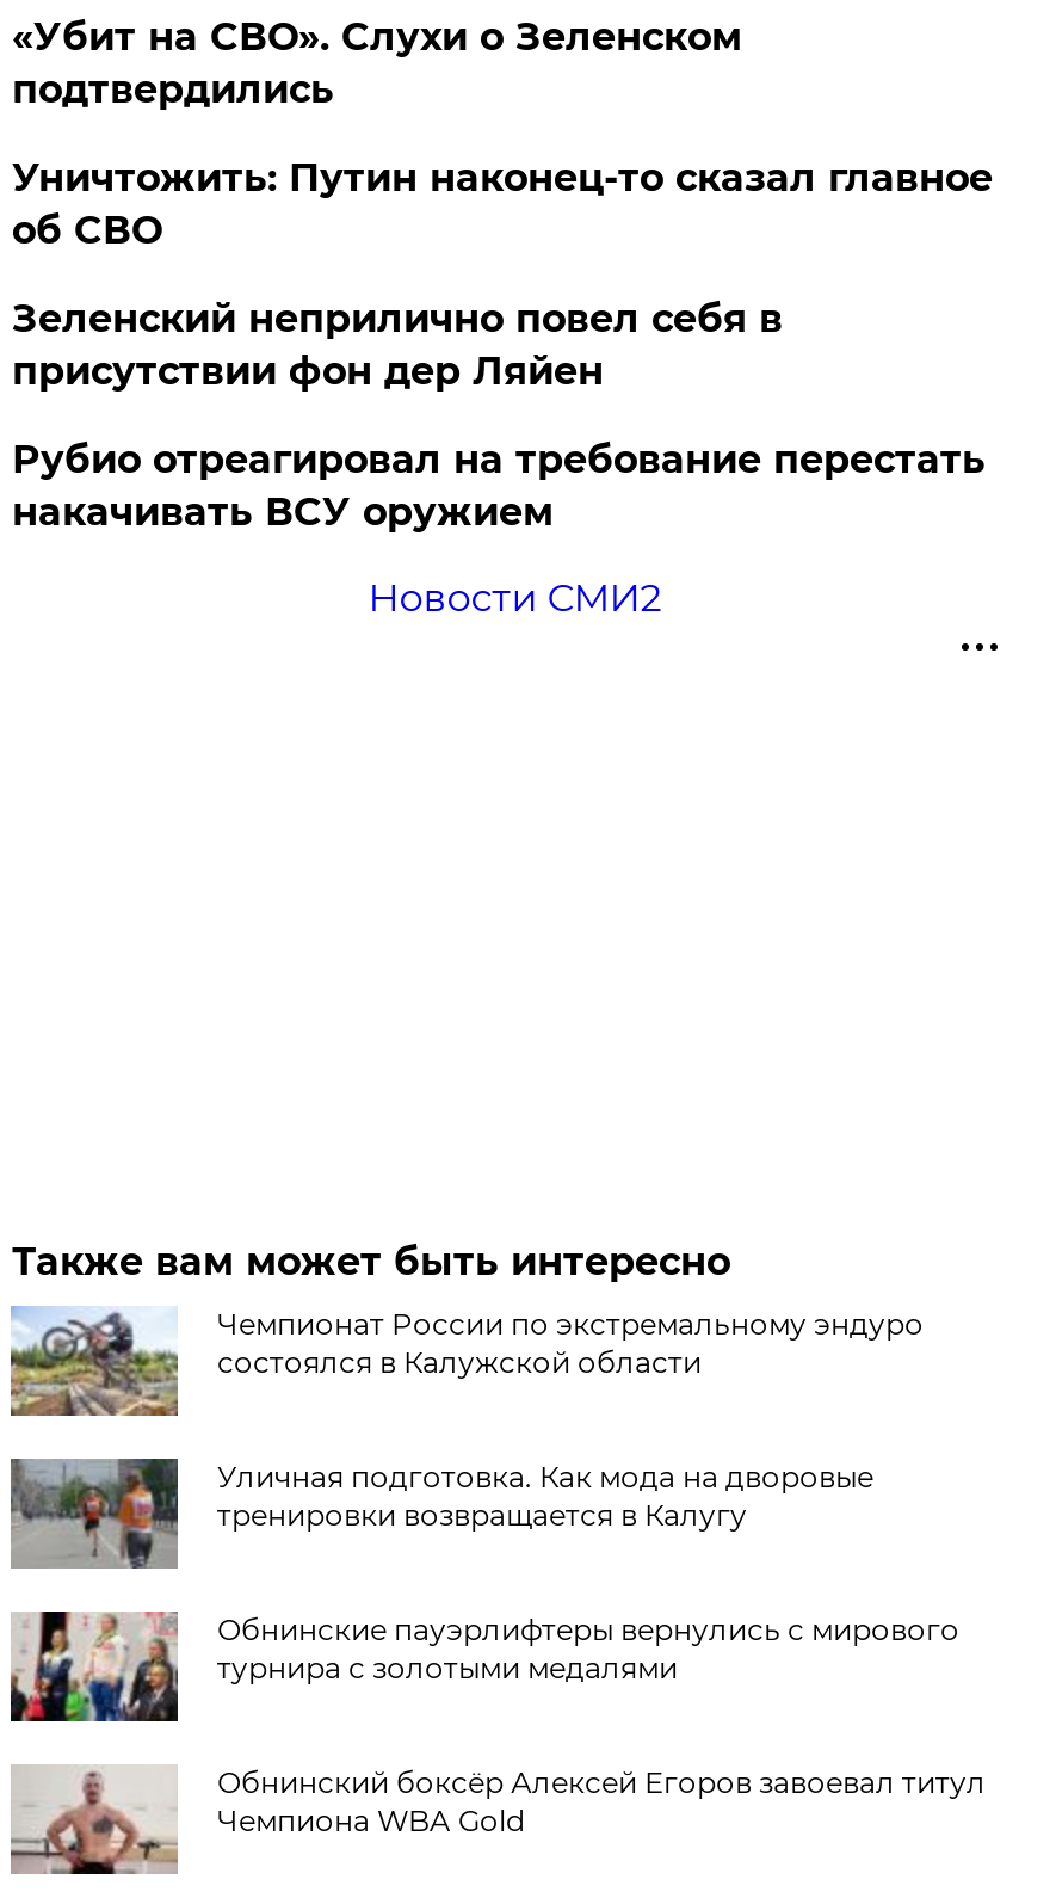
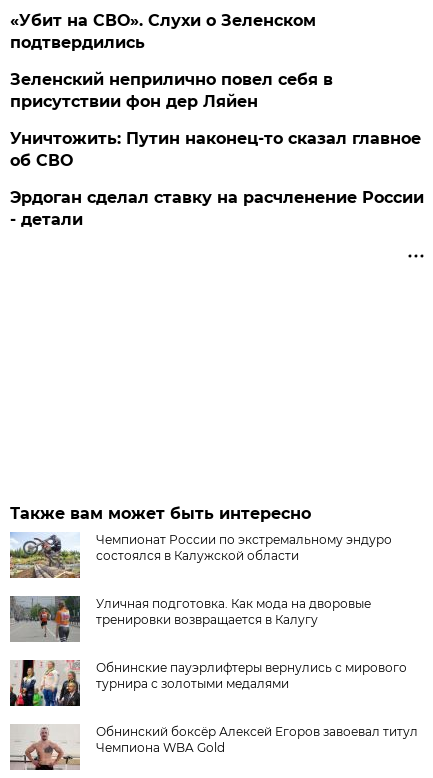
moved [12,155,993,253] -> [10,129,421,170]: Уничтожить: Путин наконец-то сказал главное | об СВО
moved [12,296,783,394] -> [10,70,333,111]: Зеленский неприлично повел cебя в | присутствии фон дер Ляйен
[12,437,985,535] Рубио отреагировал на требование перестать | накачивать ВСУ оружием -> none
[368,575,662,620] Новости СМИ2 -> [10,188,424,229] Эрдоган сделал ставку на расчленение России | - детали

